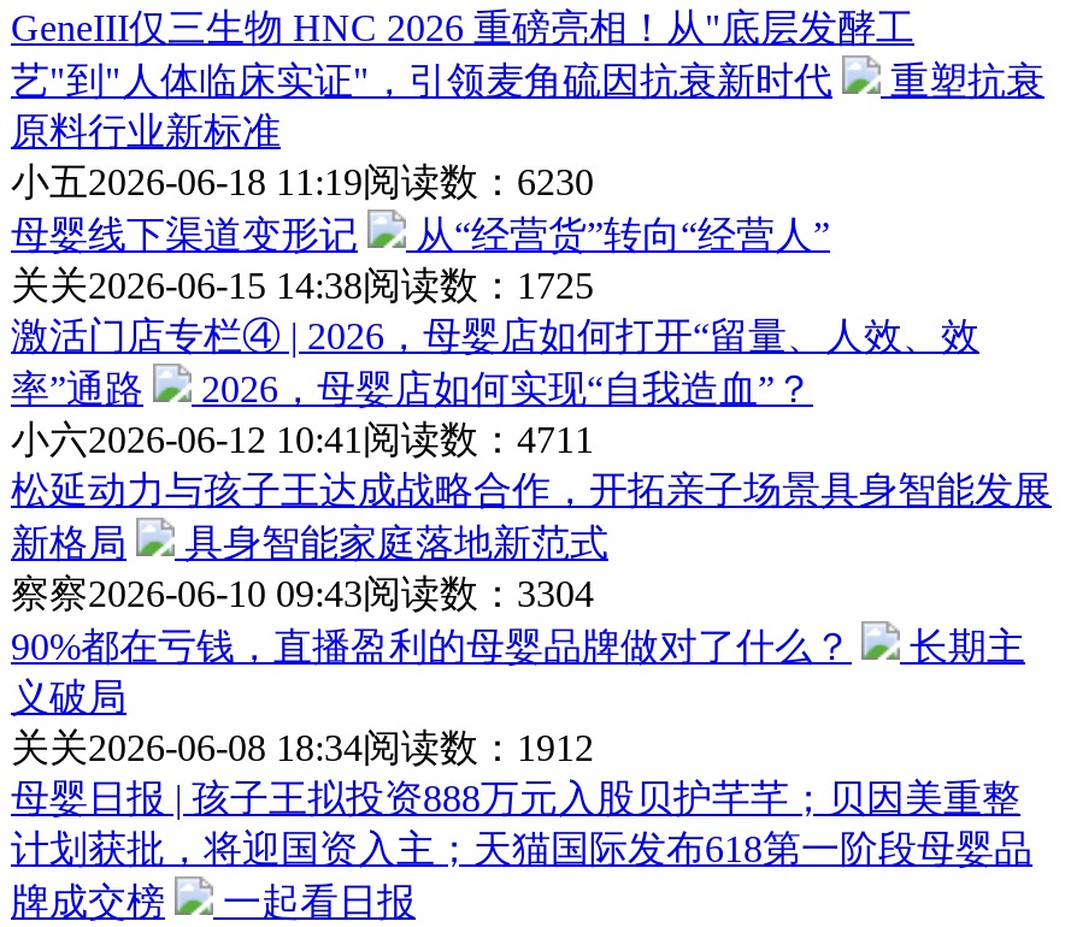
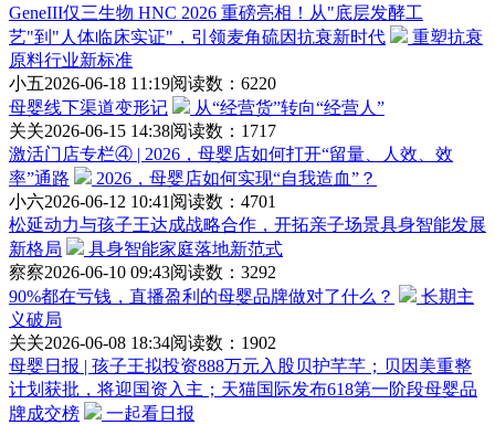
[11,161,594,202] 小五2026-06-18 11:19阅读数：6230 -> [9,74,276,93] 小五2026-06-18 11:19阅读数：6220
[11,265,594,306] 关关2026-06-15 14:38阅读数：1725 -> [9,121,276,140] 关关2026-06-15 14:38阅读数：1717
[11,419,594,460] 小六2026-06-12 10:41阅读数：4711 -> [9,192,276,211] 小六2026-06-12 10:41阅读数：4701
[11,573,594,614] 察察2026-06-10 09:43阅读数：3304 -> [9,263,276,281] 察察2026-06-10 09:43阅读数：3292
[11,727,594,768] 关关2026-06-08 18:34阅读数：1912 -> [9,333,276,352] 关关2026-06-08 18:34阅读数：1902

